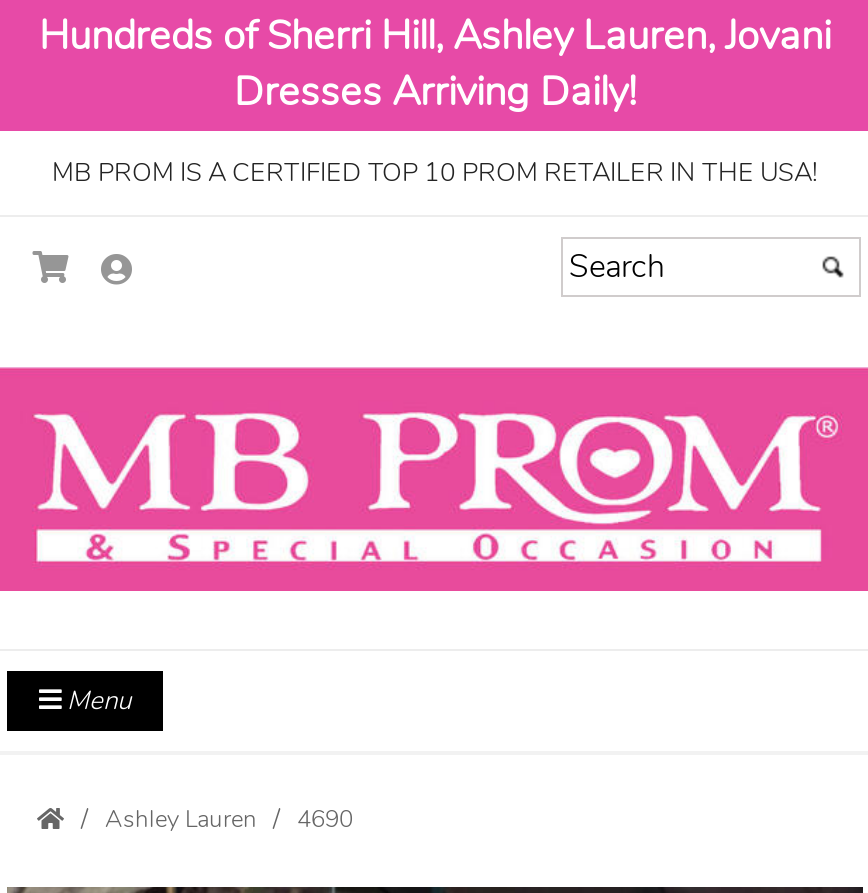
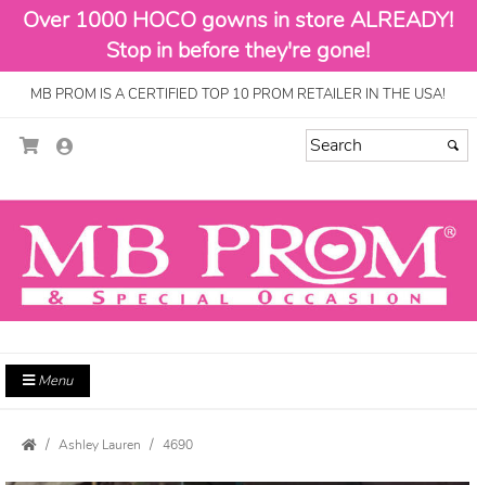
[39,9,831,119] Hundreds of Sherri Hill, Ashley Lauren, Jovani | Dresses Arriving Daily! -> [22,5,453,65] Over 1000 HOCO gowns in store ALREADY! | Stop in before they're gone!

